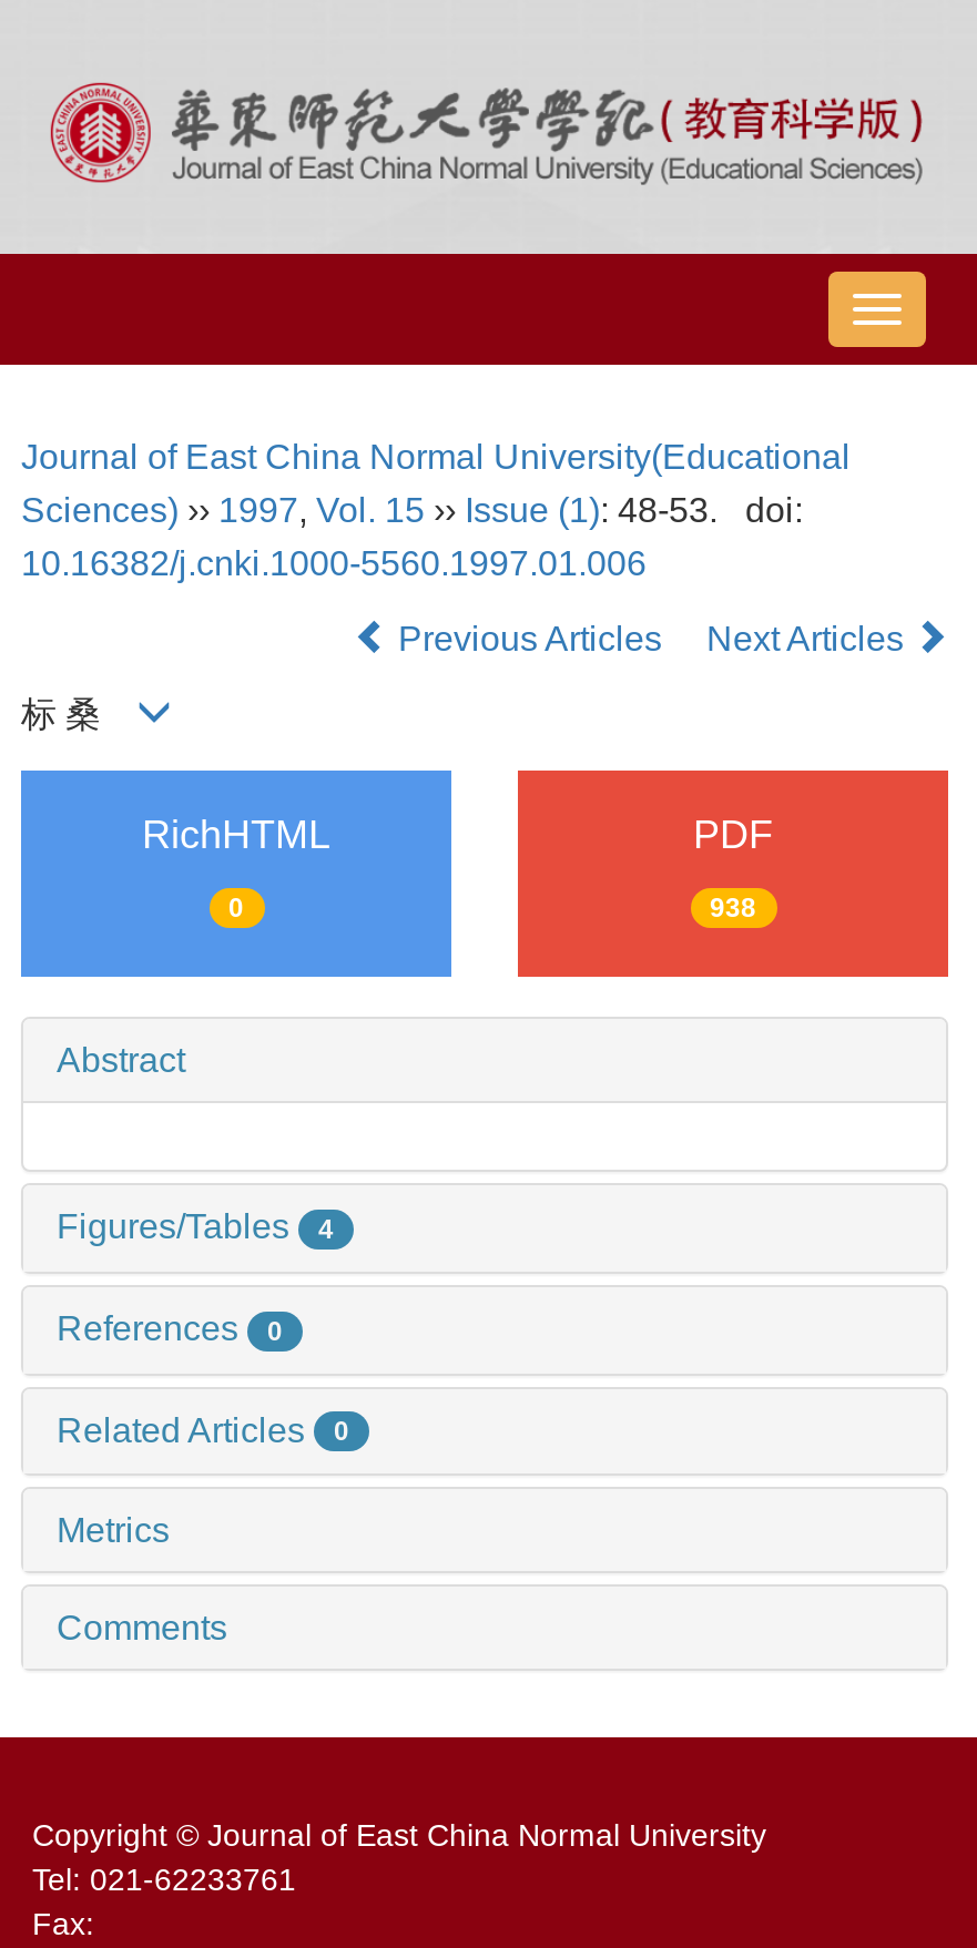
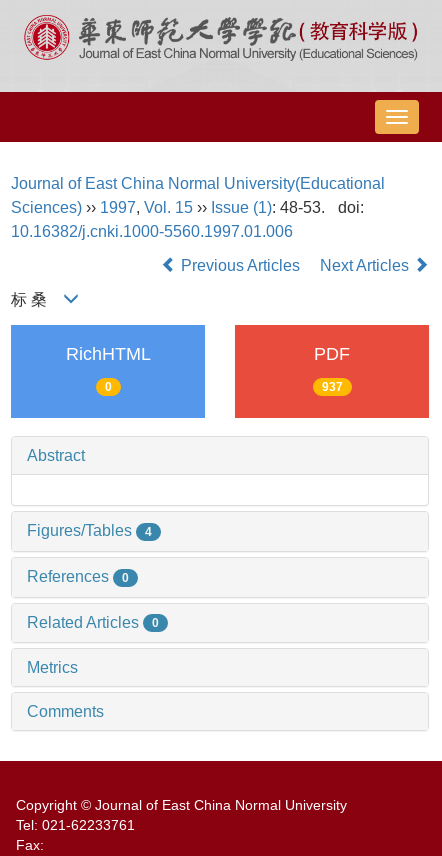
[710,891,756,922] 938 -> [321,379,342,393] 937

